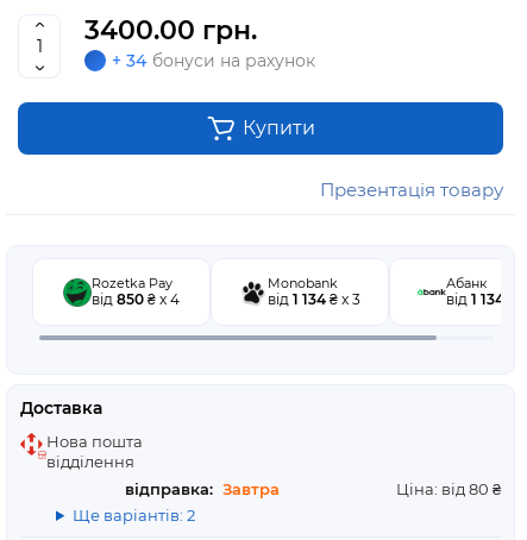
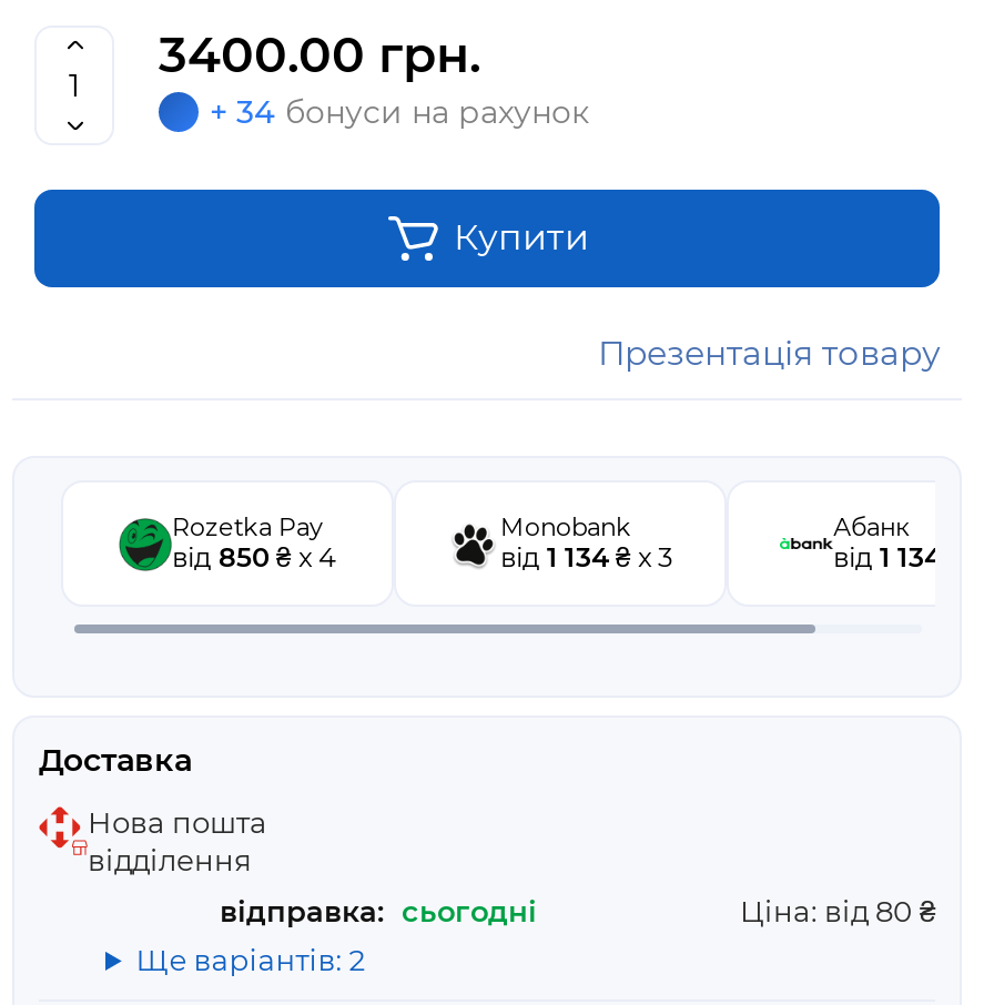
[125,479,280,498] відправка: Завтра -> [220,893,537,928] відправка: сьогодні

